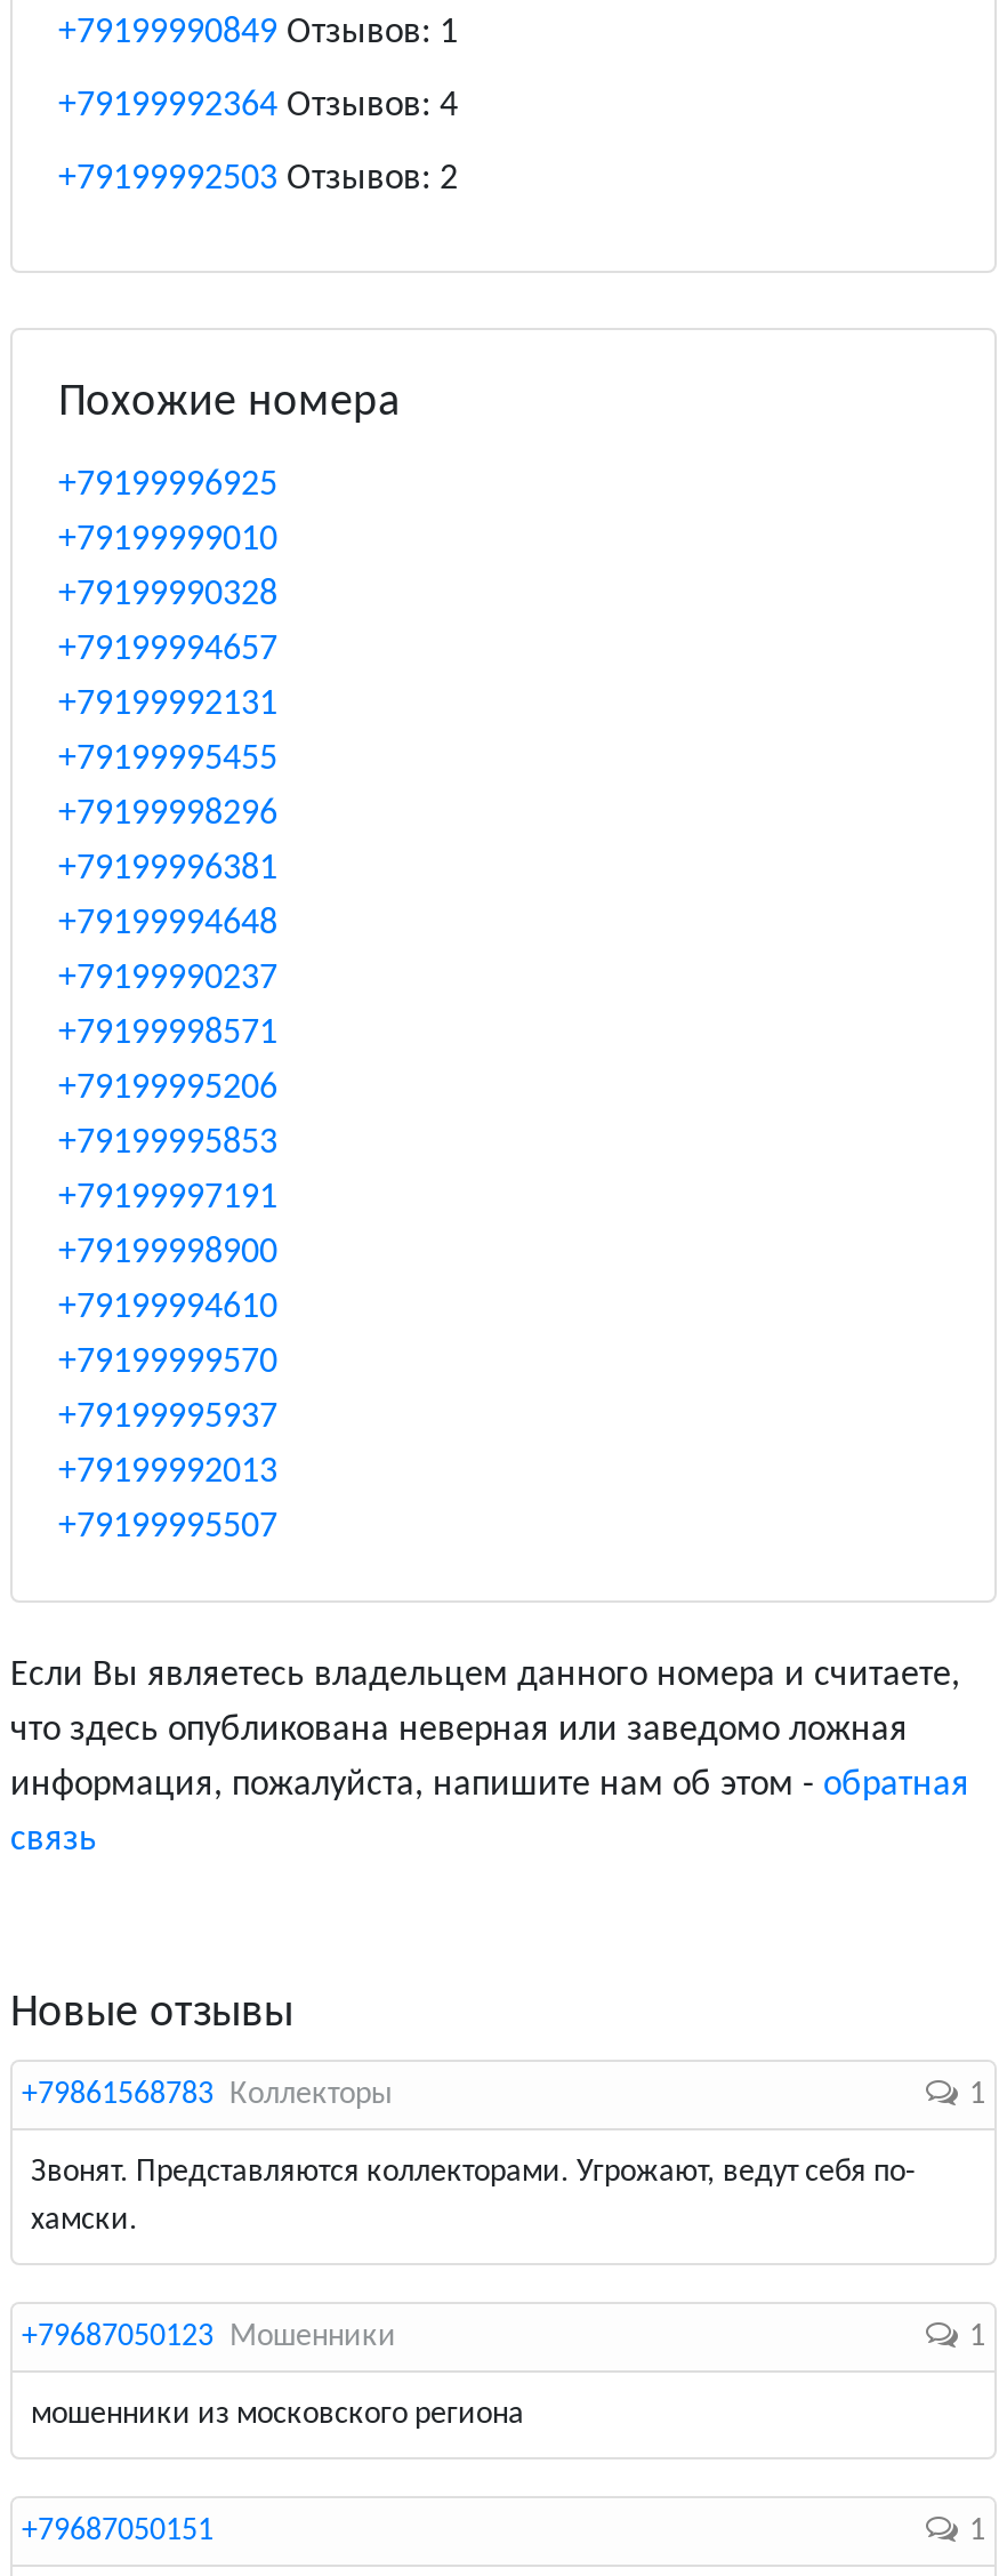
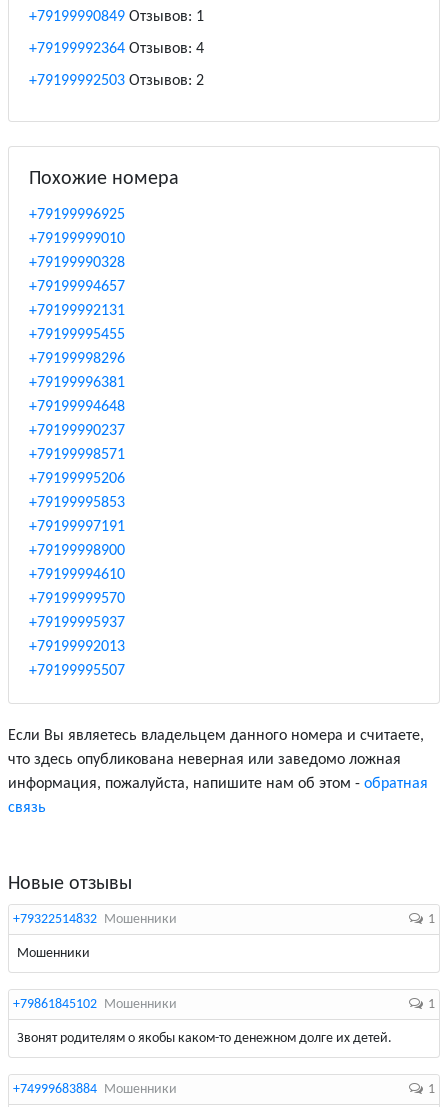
[22,2078,392,2112] +79861568783 Коллекторы -> [13,912,177,927] +79322514832 Мошенники
[31,2156,915,2238] Звонят. Представляются коллекторами. Угрожают, ведут себя по- | хамски. -> [17,946,90,961] Мошенники
[22,2320,396,2354] +79687050123 Мошенники -> [13,997,177,1012] +79861845102 Мошенники
[31,2398,524,2432] мошенники из московского региона -> [17,1031,392,1046] Звонят родителям о якобы каком-то денежном долге их детей.
[22,2514,214,2549] +79687050151 -> [13,1082,177,1097] +74999683884 Мошенники

